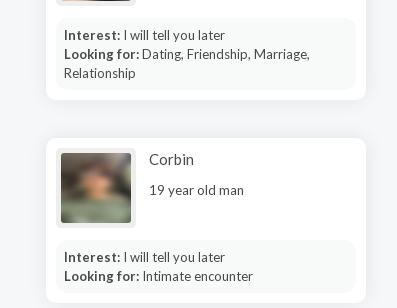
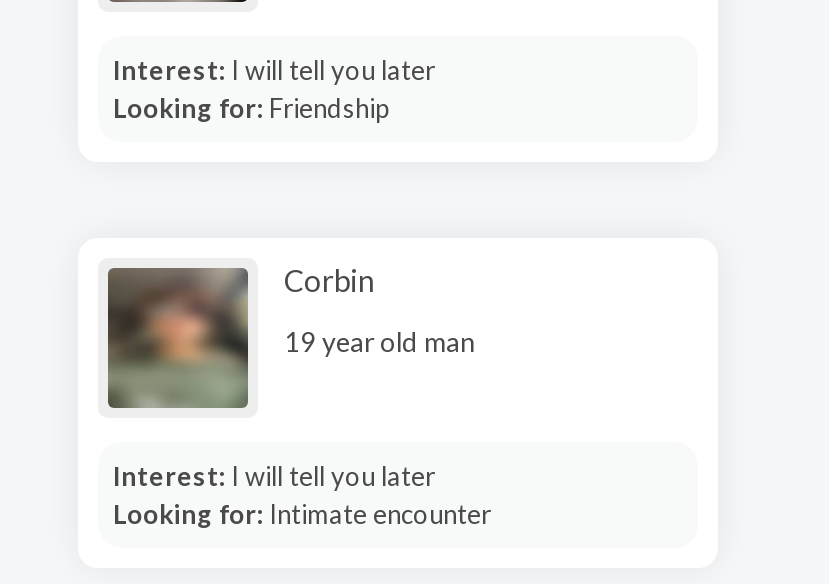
[63,45,309,80] Looking for: Dating, Friendship, Marriage, | Relationship -> [113,91,391,123] Looking for: Friendship

